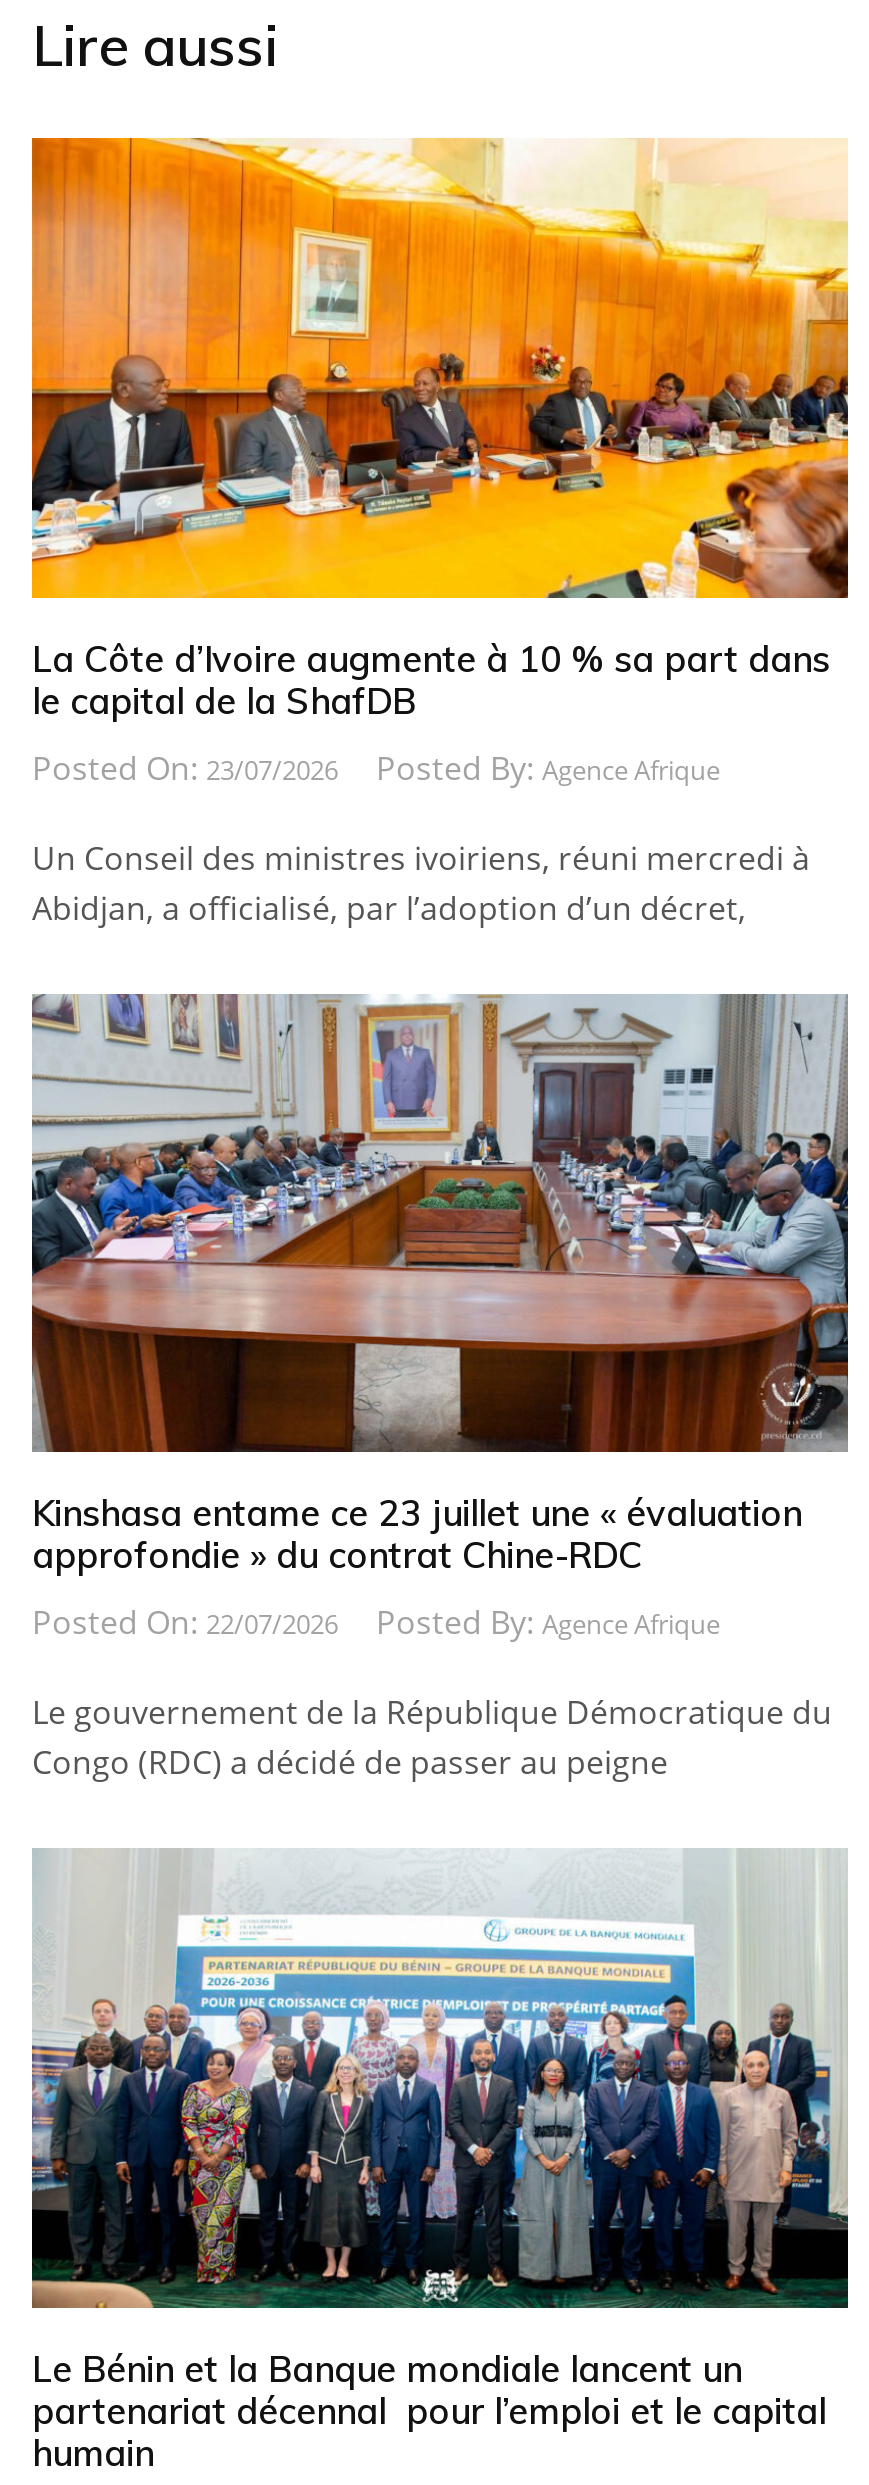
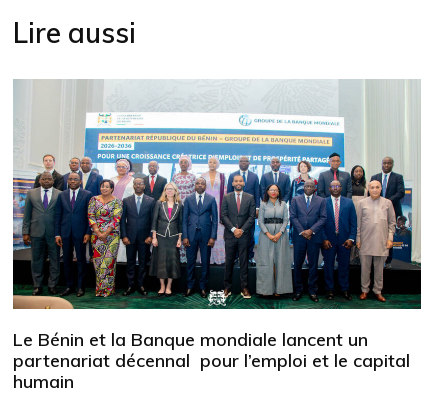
[30,136,850,930] [image] | La Côte d’Ivoire augmente à 10 % sa part dans | le capital de la ShafDB | Posted On: 23/07/2026 | Posted By: Agence Afrique | Un Conseil des ministres ivoiriens, réuni mercredi à | Abidjan, a officialisé, par l’adoption d’un décret, -> none
[30,992,850,1785] [image] | Kinshasa entame ce 23 juillet une « évaluation | approfondie » du contrat Chine-RDC | Posted On: 22/07/2026 | Posted By: Agence Afrique | Le gouvernement de la République Démocratique du | Congo (RDC) a décidé de passer au peigne -> none

